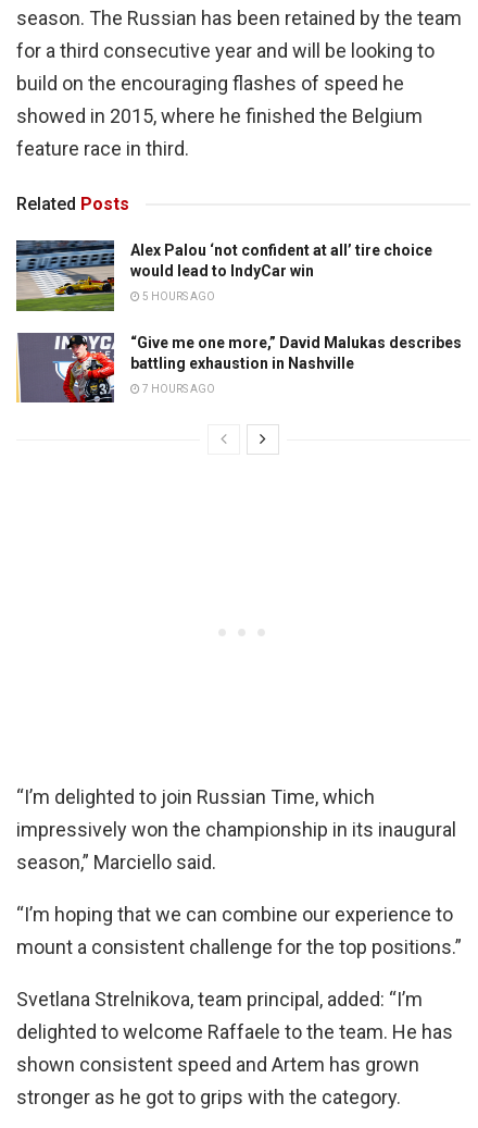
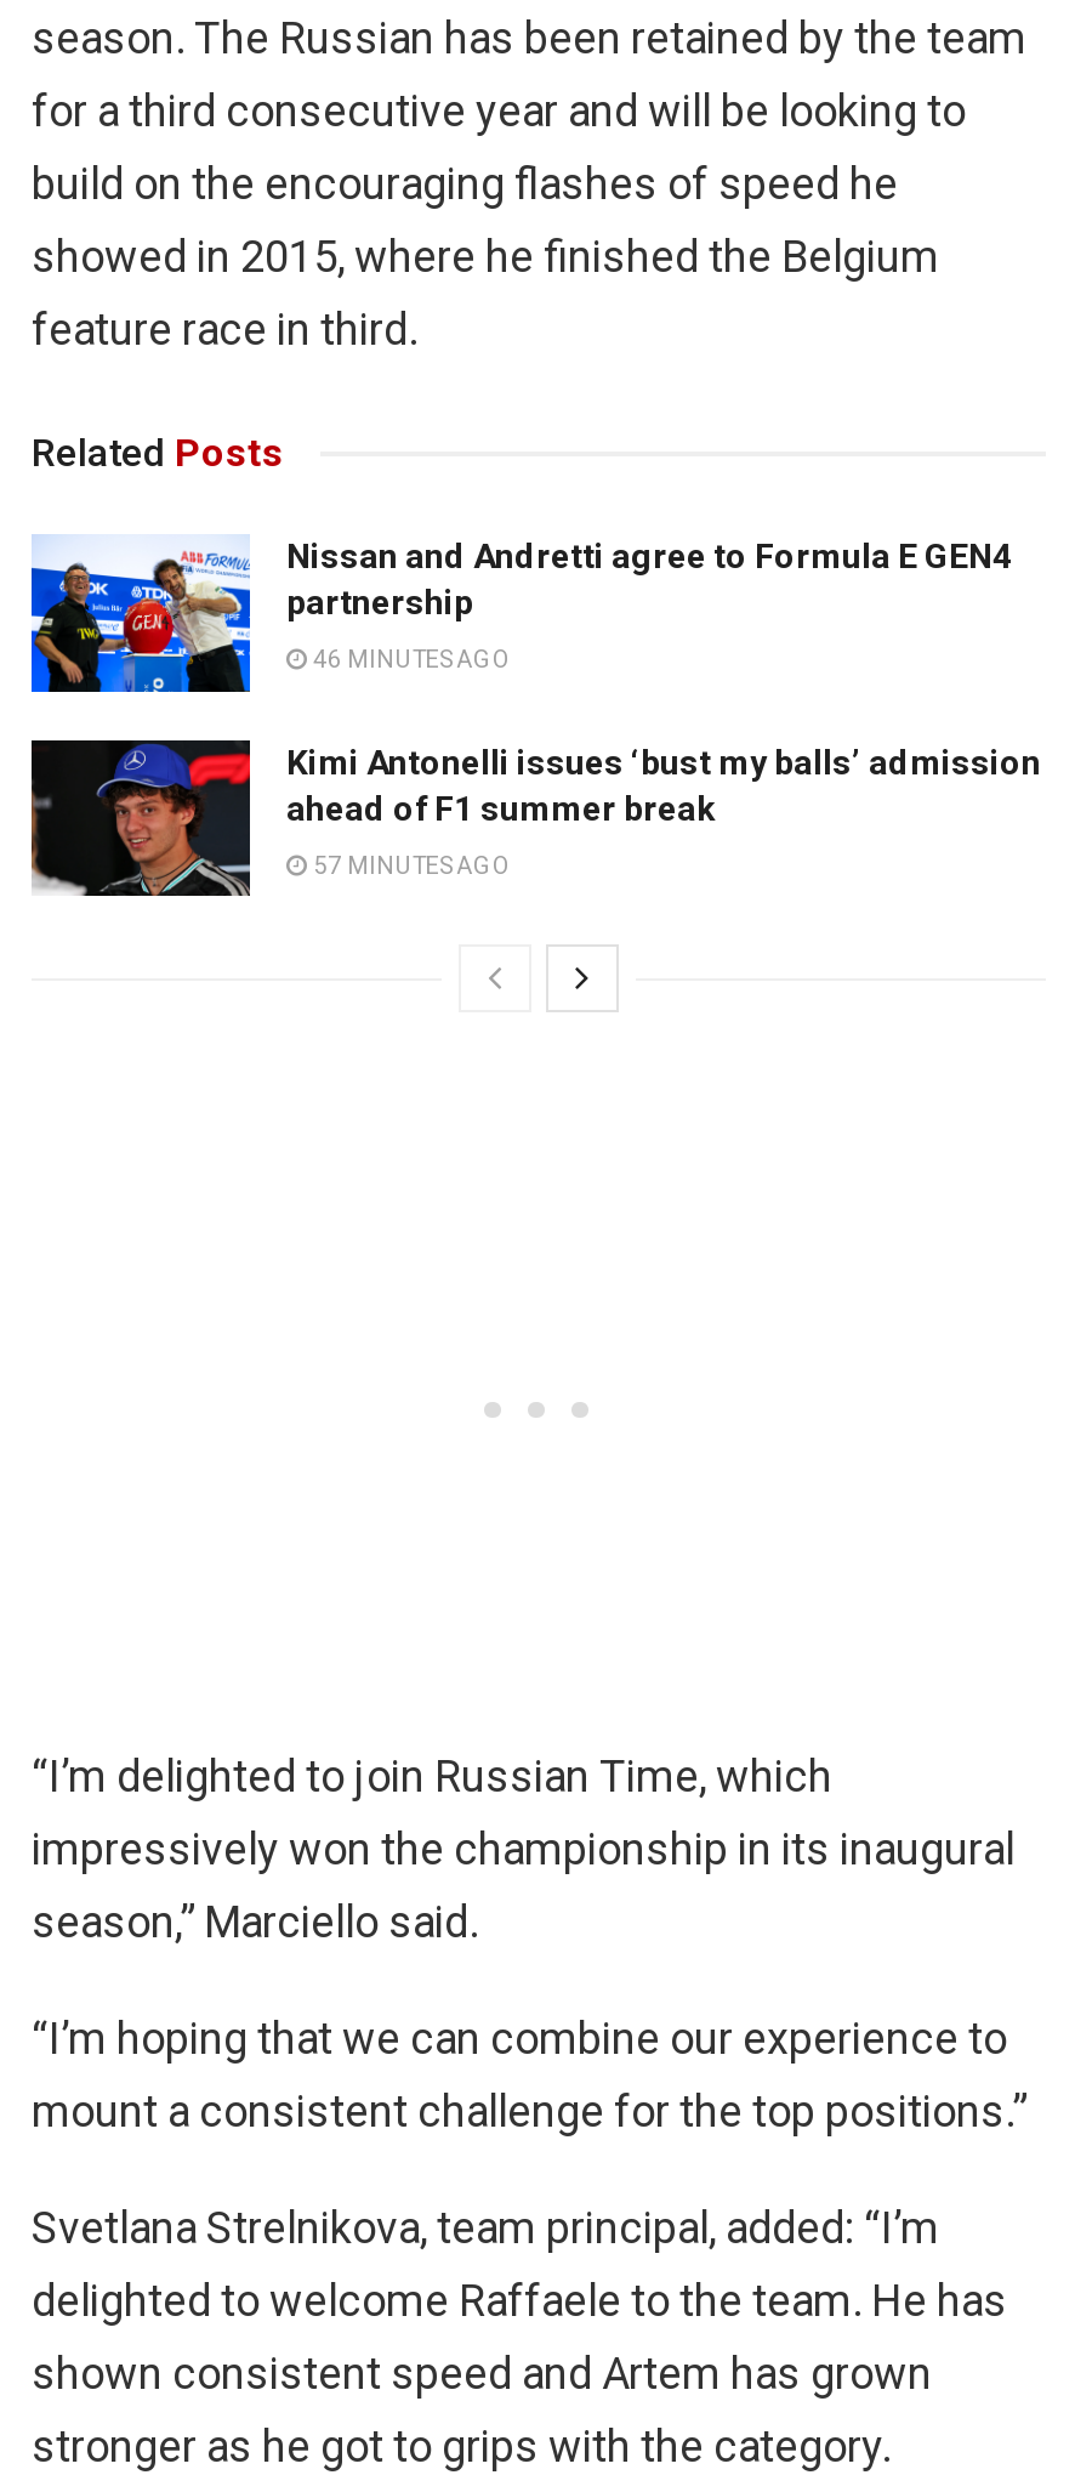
[15,239,432,312] [image] | Alex Palou ‘not confident at all’ tire choice | would lead to IndyCar win -> [29,534,1012,694] [image] | Nissan and Andretti agree to Formula E GEN4 | partnership
[140,291,215,303] 5 HOURS AGO -> [308,646,512,673] 46 MINUTES AGO
[15,332,462,404] [image] | “Give me one more,” David Malukas describes | battling exhaustion in Nashville -> [29,738,1041,898] [image] | Kimi Antonelli issues ‘bust my balls’ admission | ahead of F1 summer break
[140,382,215,394] 7 HOURS AGO -> [308,851,512,878] 57 MINUTES AGO

